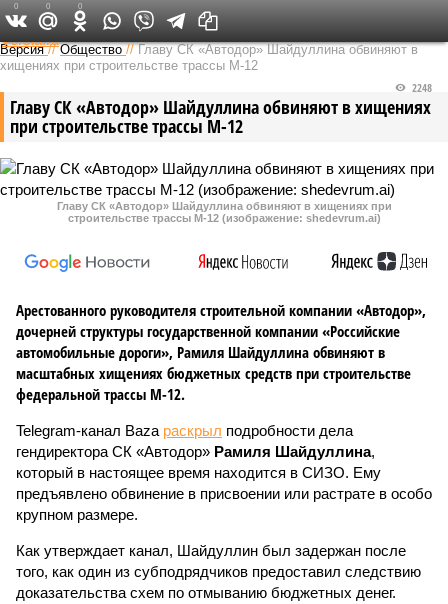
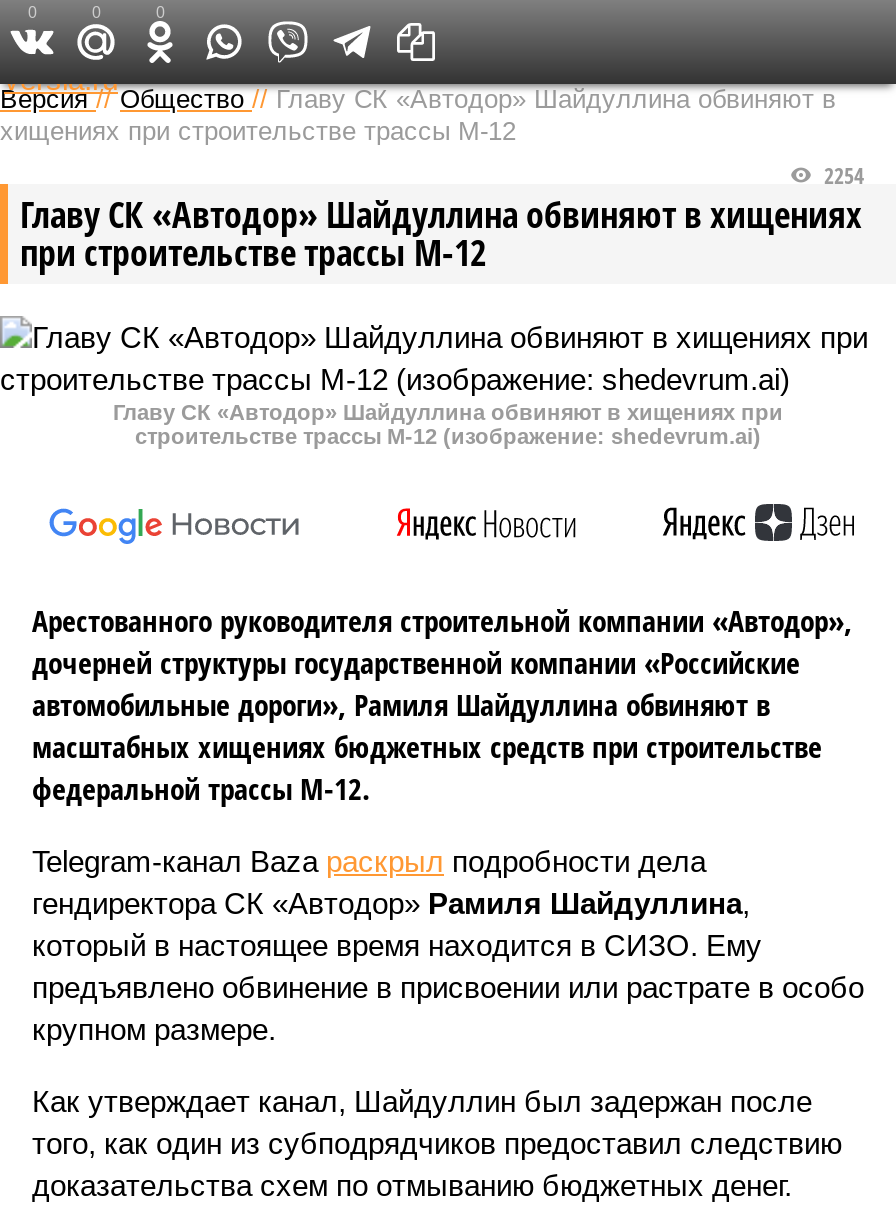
[409,80,432,95] 2248 -> [818,160,864,190] 2254

